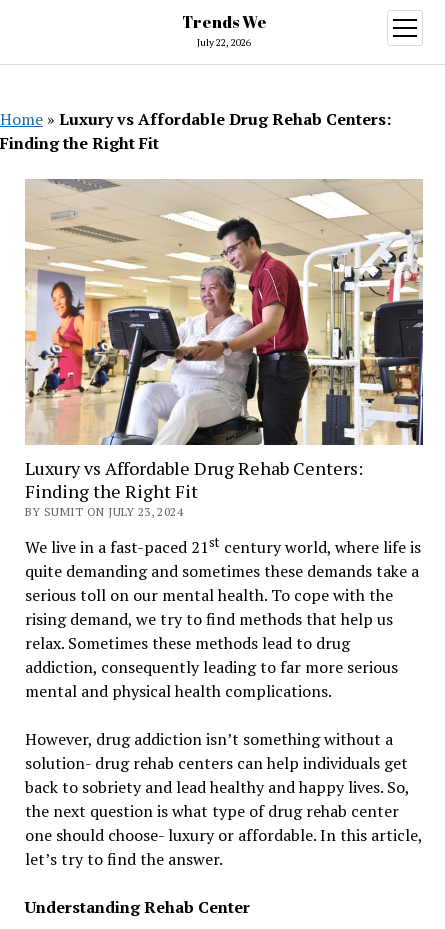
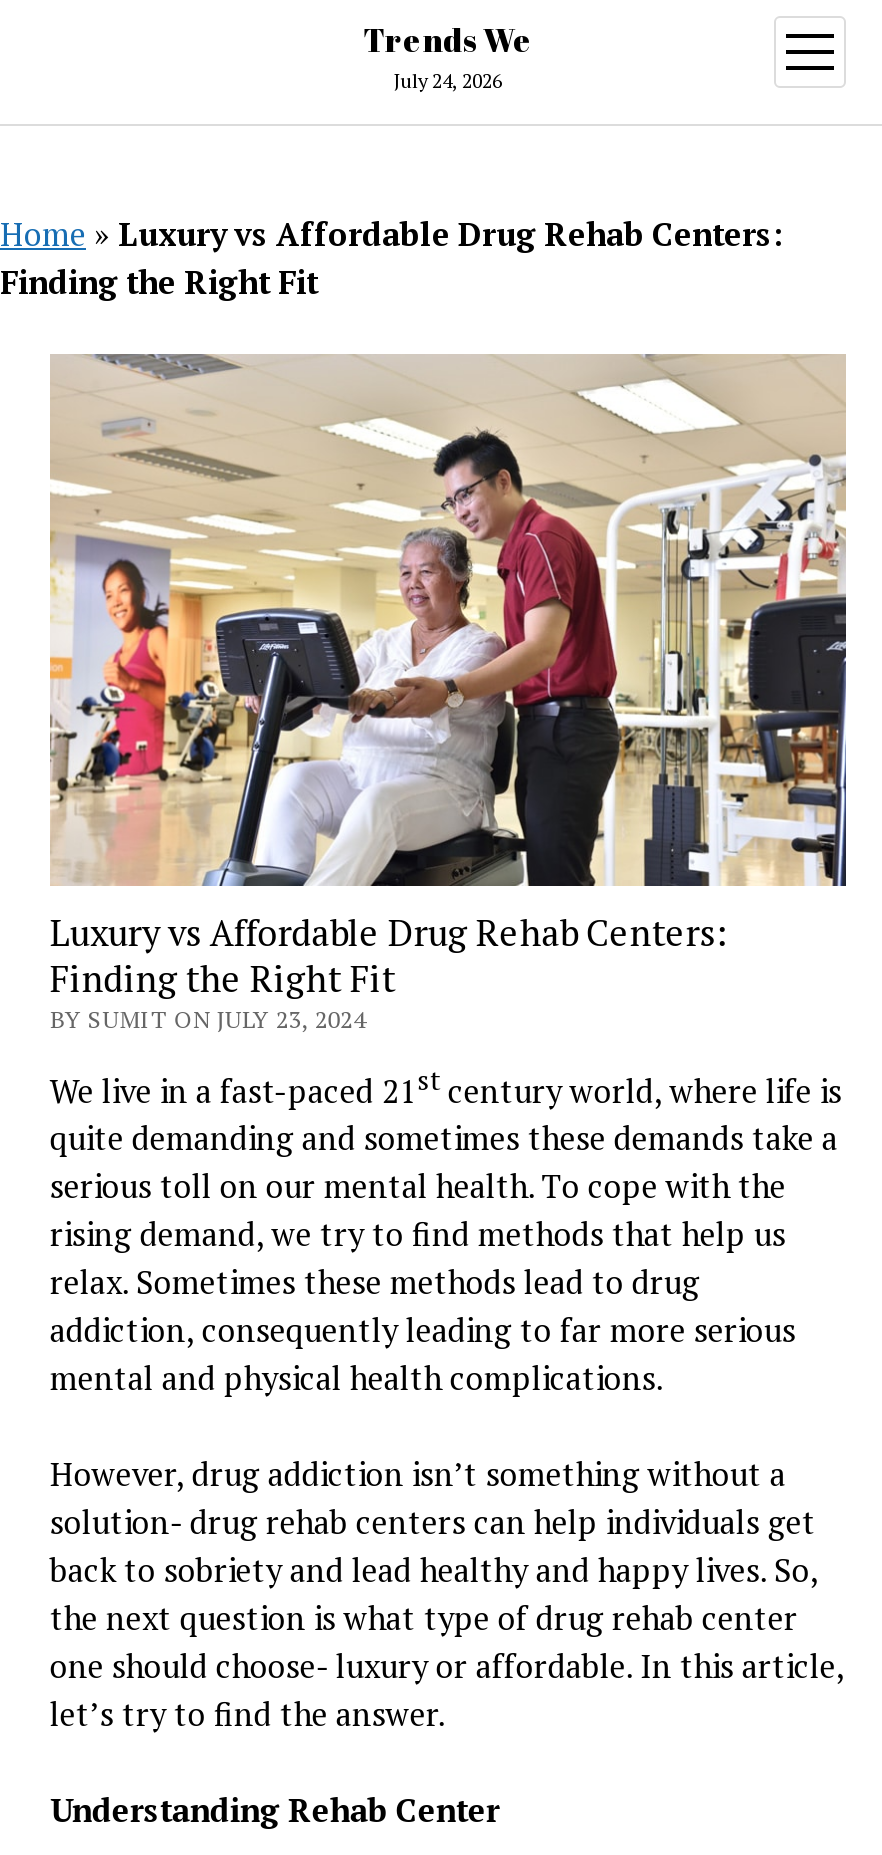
[197,36,251,49] July 22, 2026 -> [394,68,502,94] July 24, 2026

